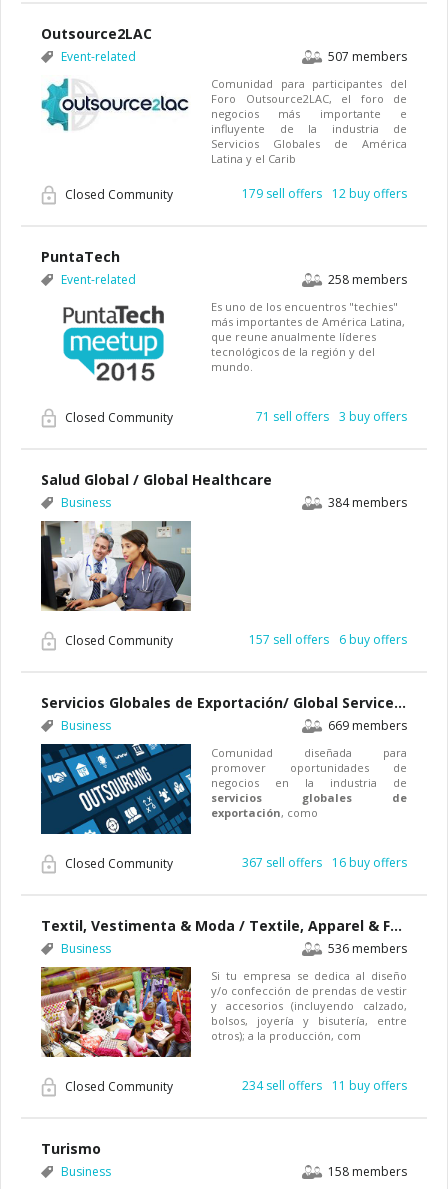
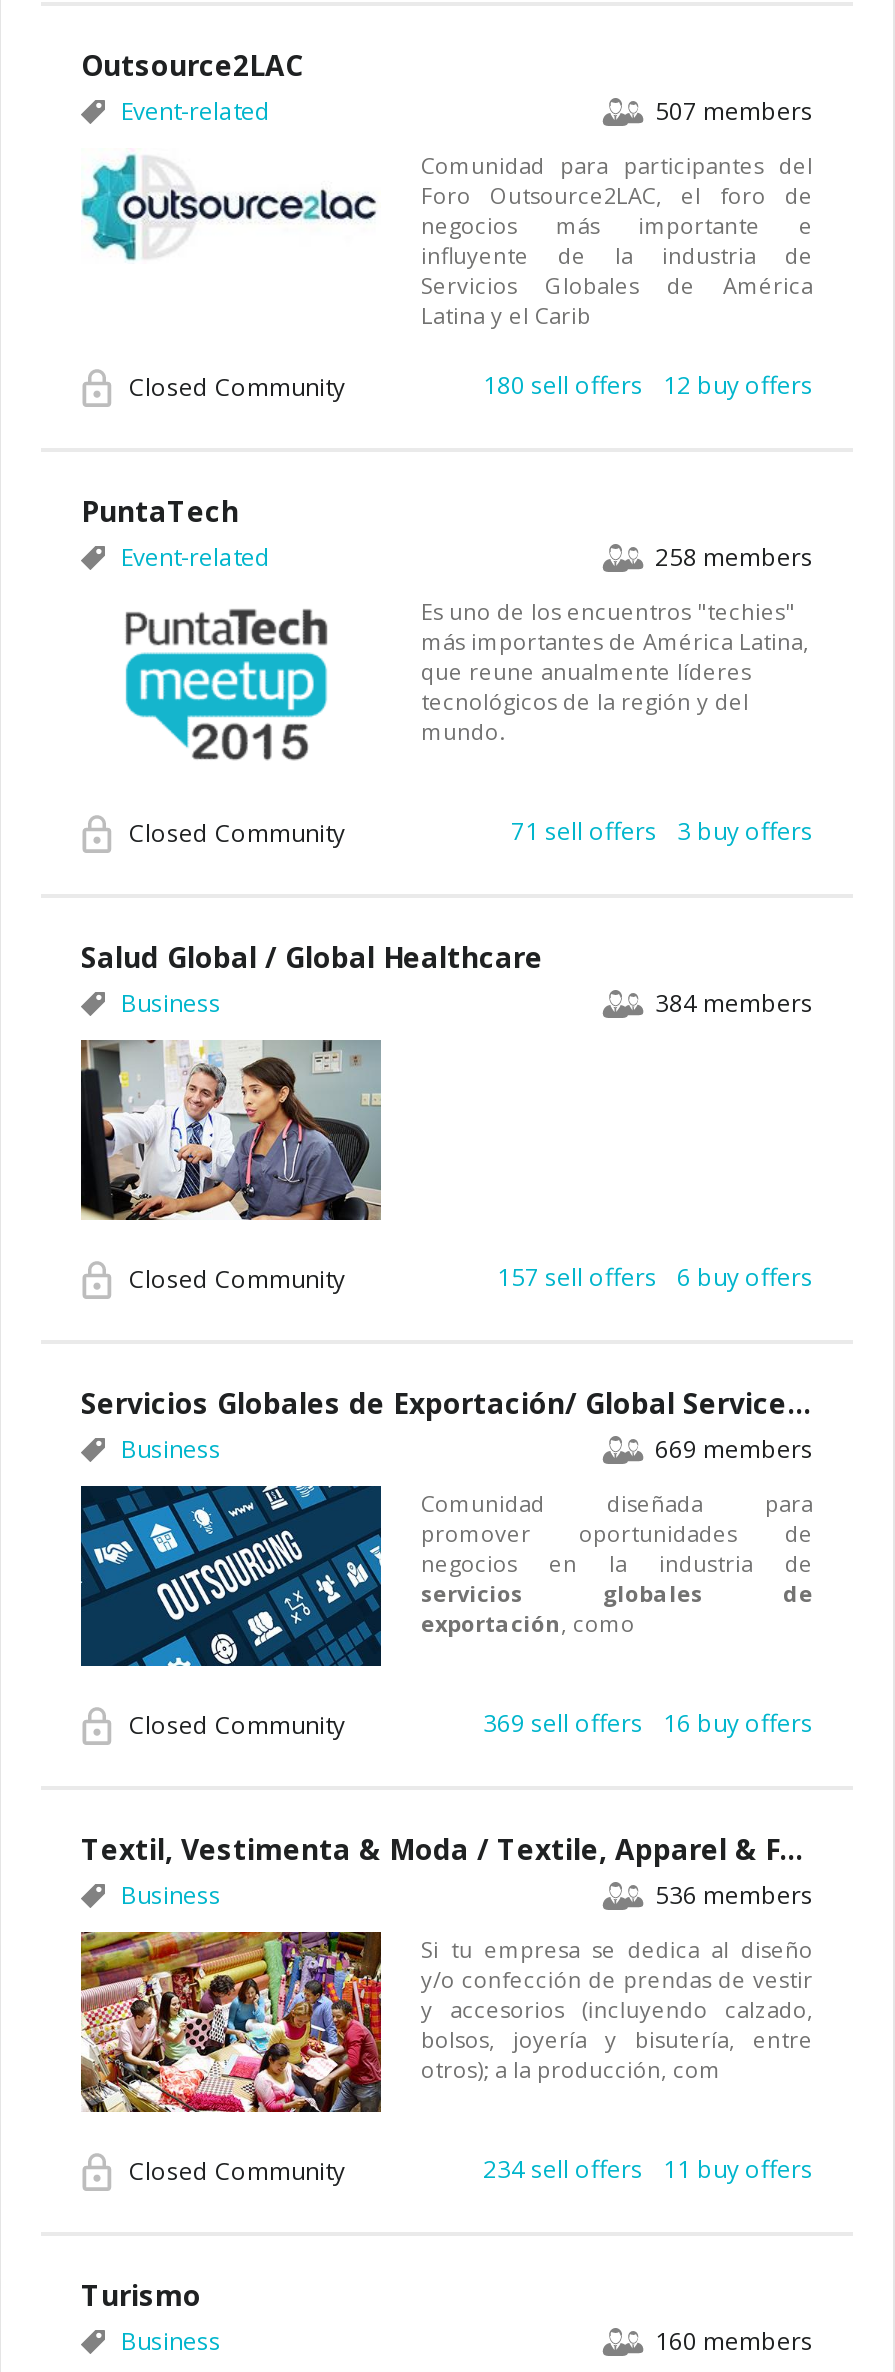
[242,185,407,202] 179 sell offers 12 buy offers -> [483,368,813,402] 180 sell offers 12 buy offers
[242,854,407,871] 367 sell offers 16 buy offers -> [483,1706,813,1740] 369 sell offers 16 buy offers
[328,1163,407,1180] 158 members -> [655,2324,813,2358] 160 members

